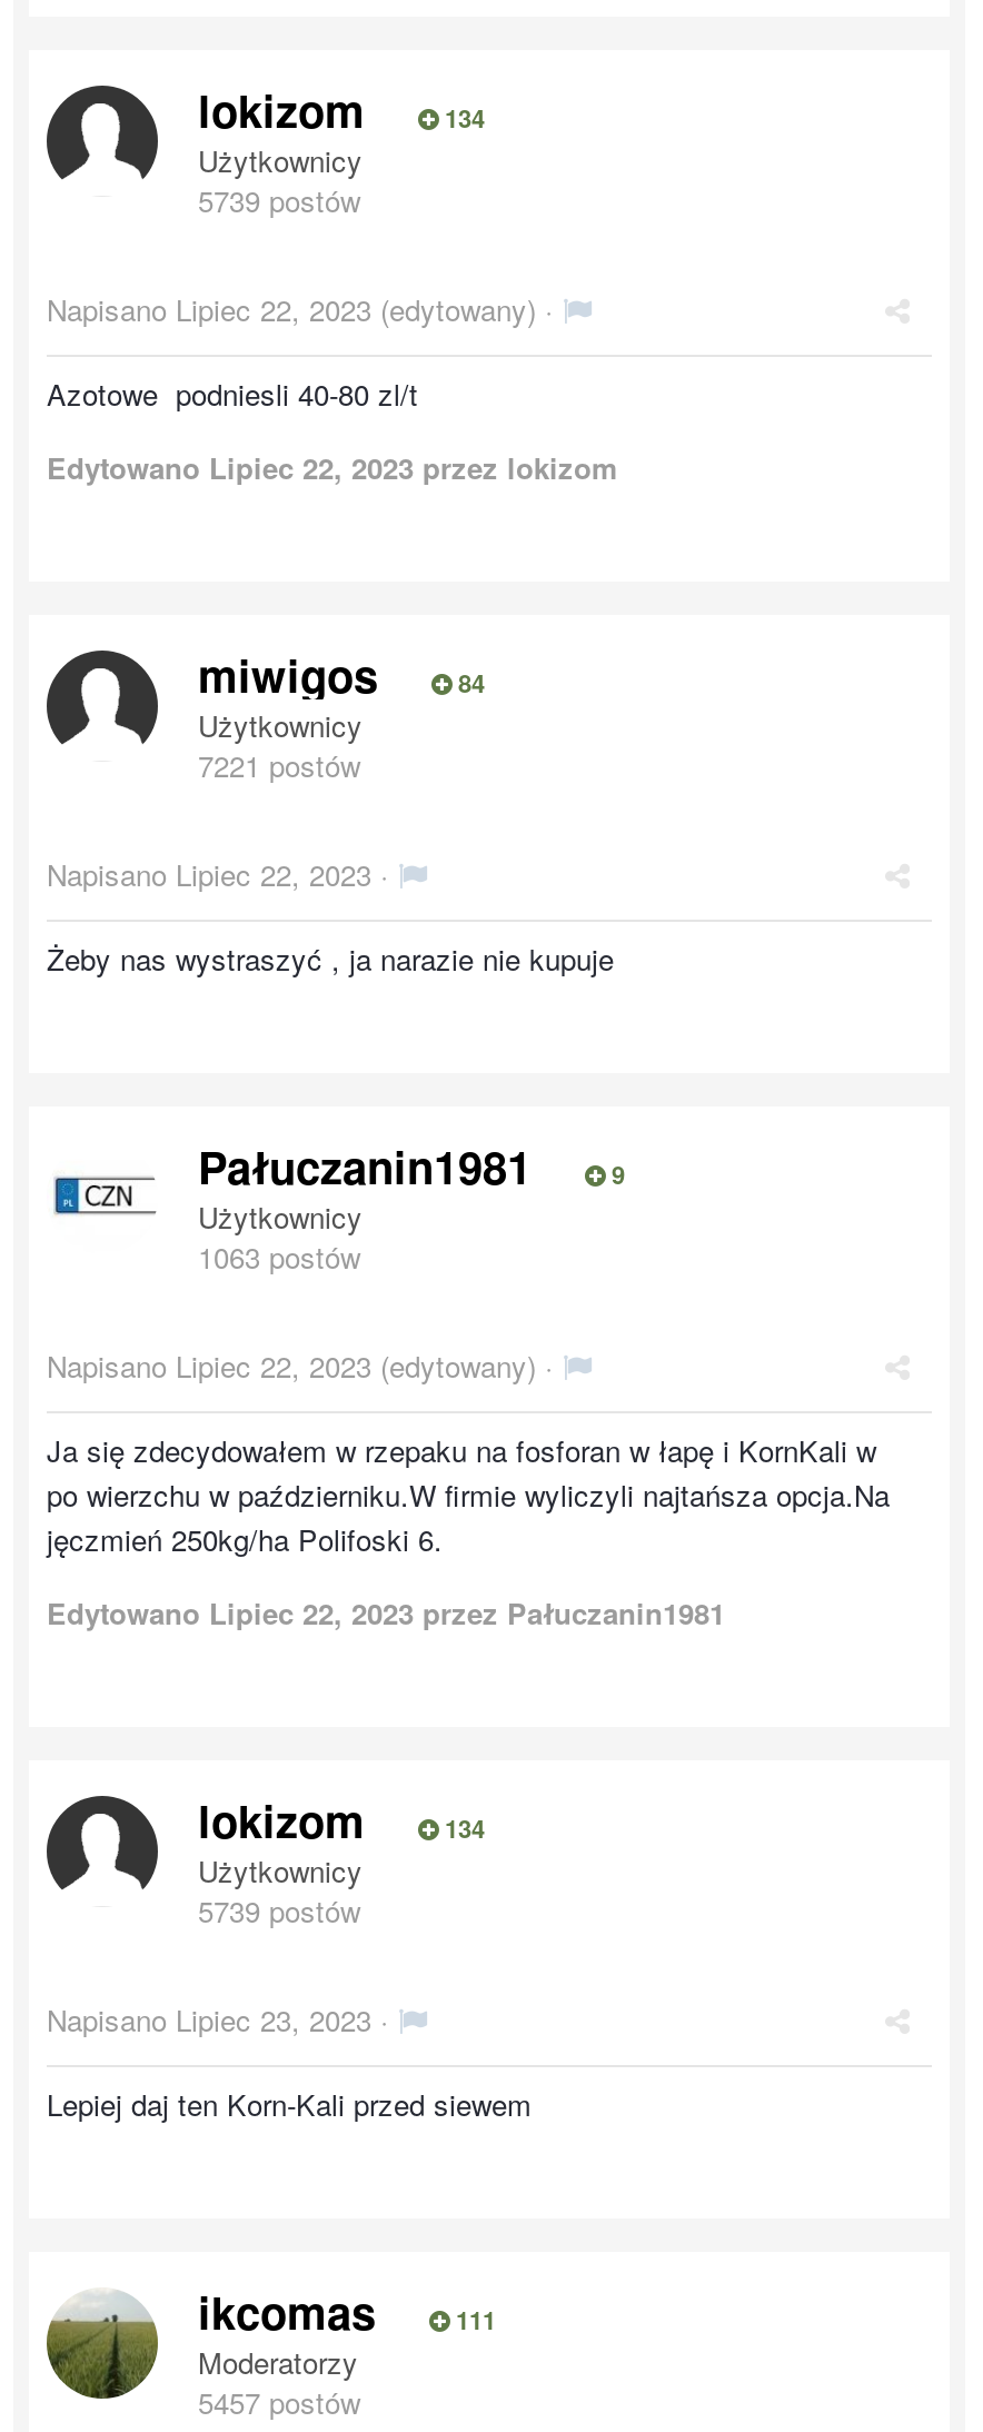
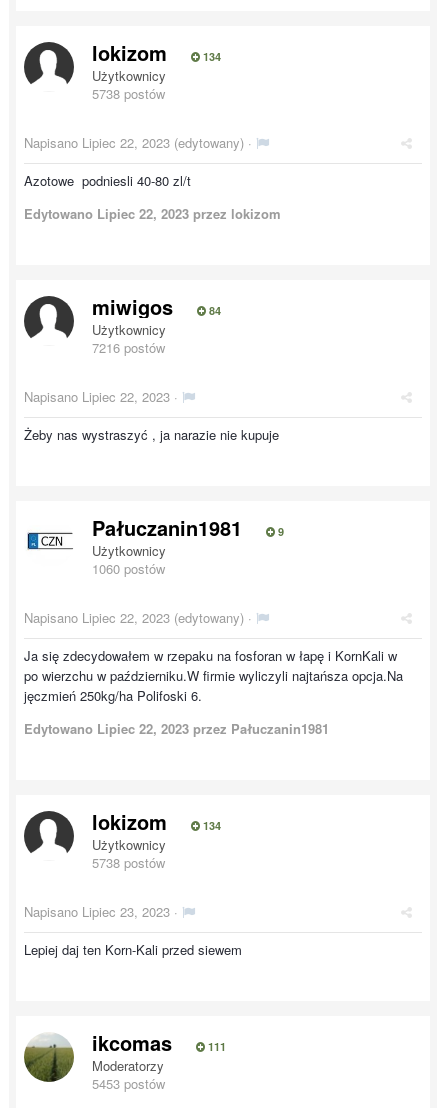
[198,178,360,220] 5739 postów -> [92,84,165,103] 5738 postów
[198,743,360,785] 7221 postów -> [92,338,165,357] 7216 postów
[198,1235,360,1277] 1063 postów -> [92,559,165,578] 1060 postów
[198,1888,360,1931] 5739 postów -> [92,853,165,872] 5738 postów
[198,2380,360,2422] 5457 postów -> [92,1074,165,1093] 5453 postów

